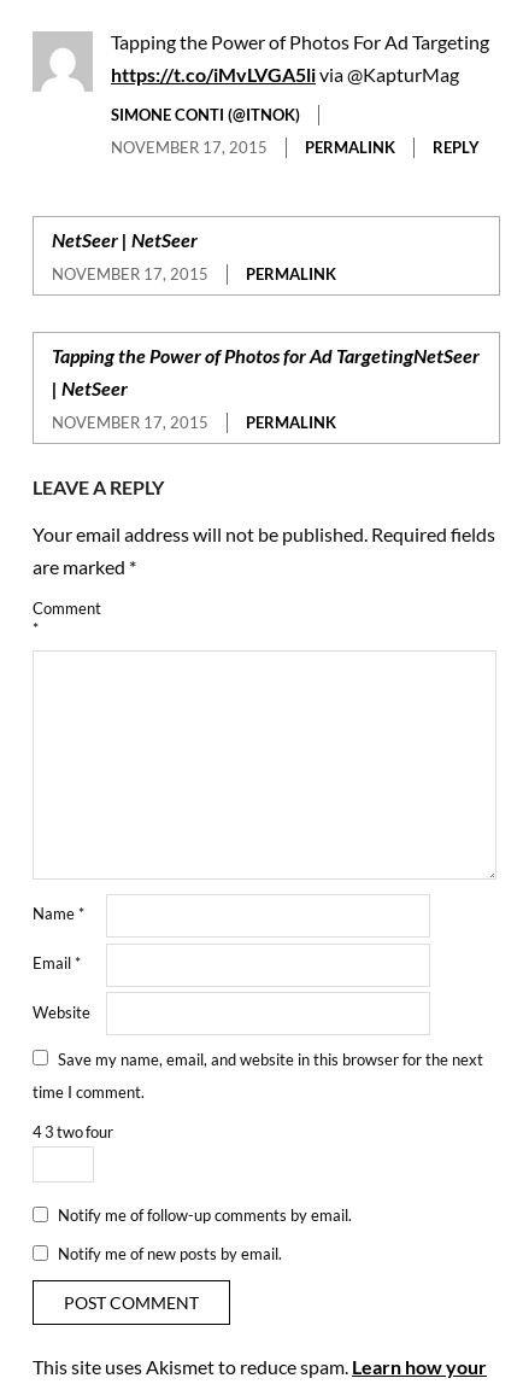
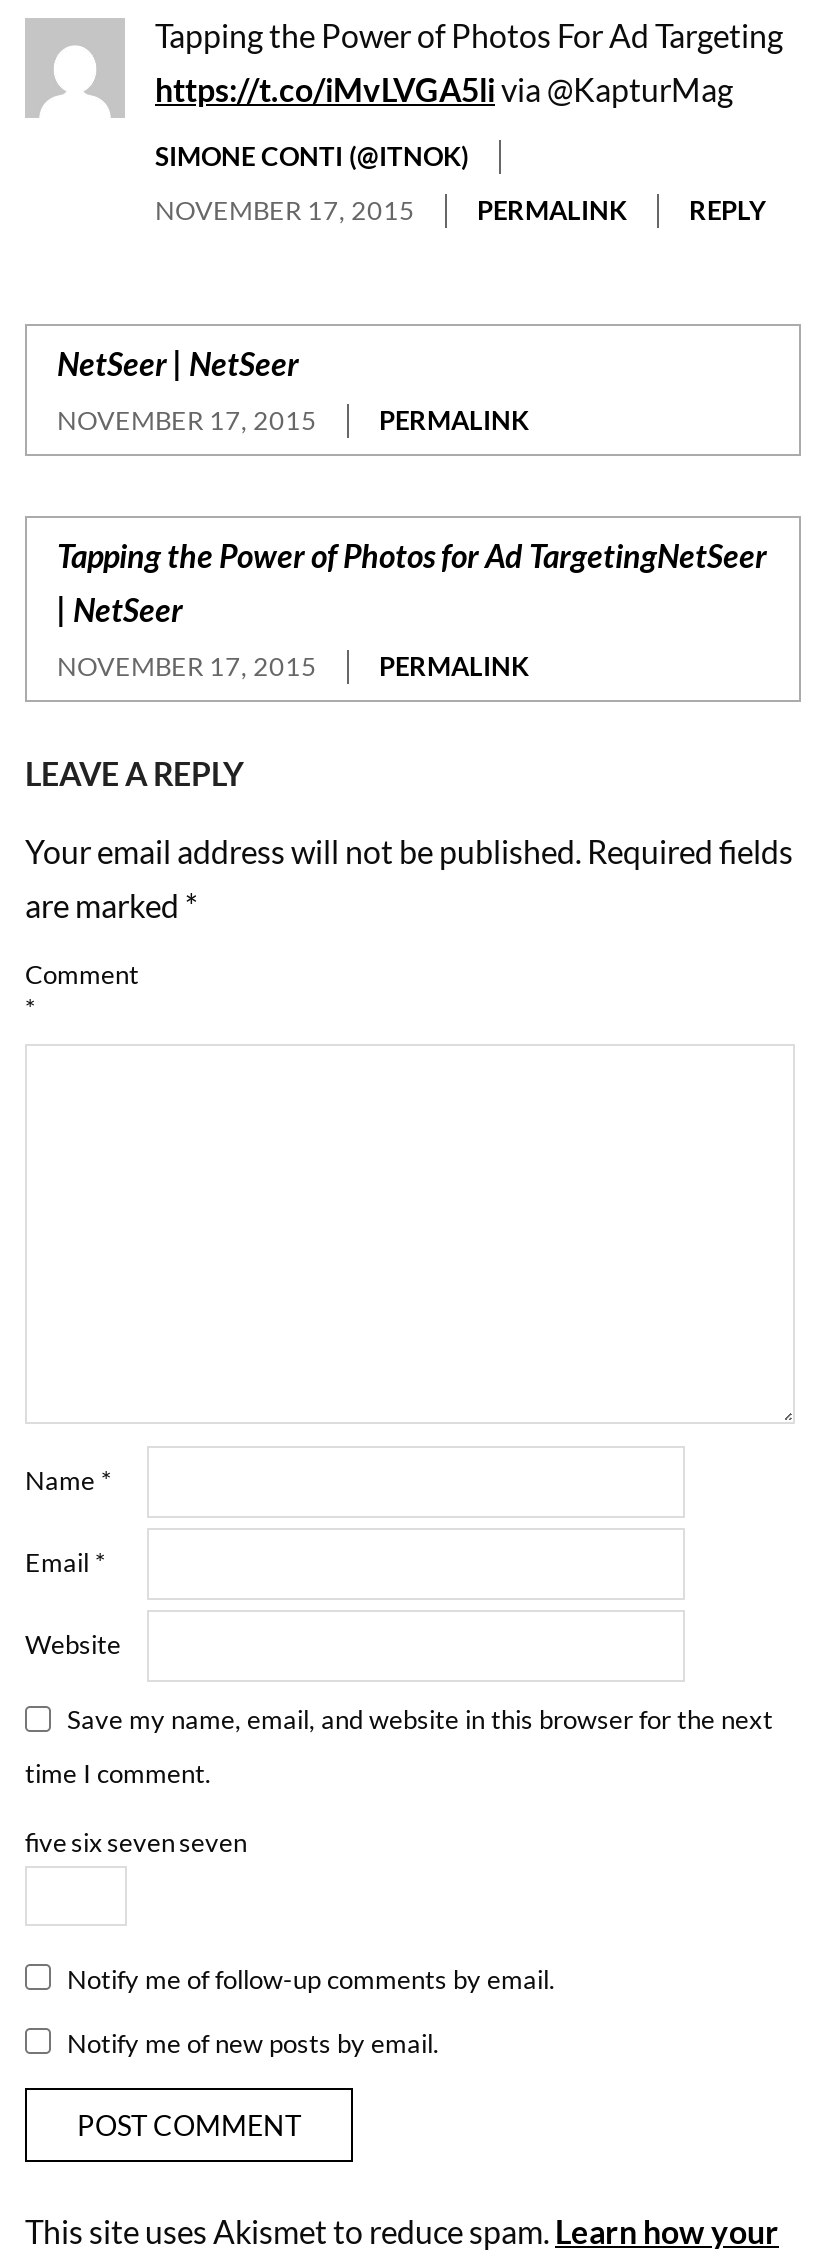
[33,1122,113,1141] 4 3 two four -> [25,1825,247,1857] five six seven seven

